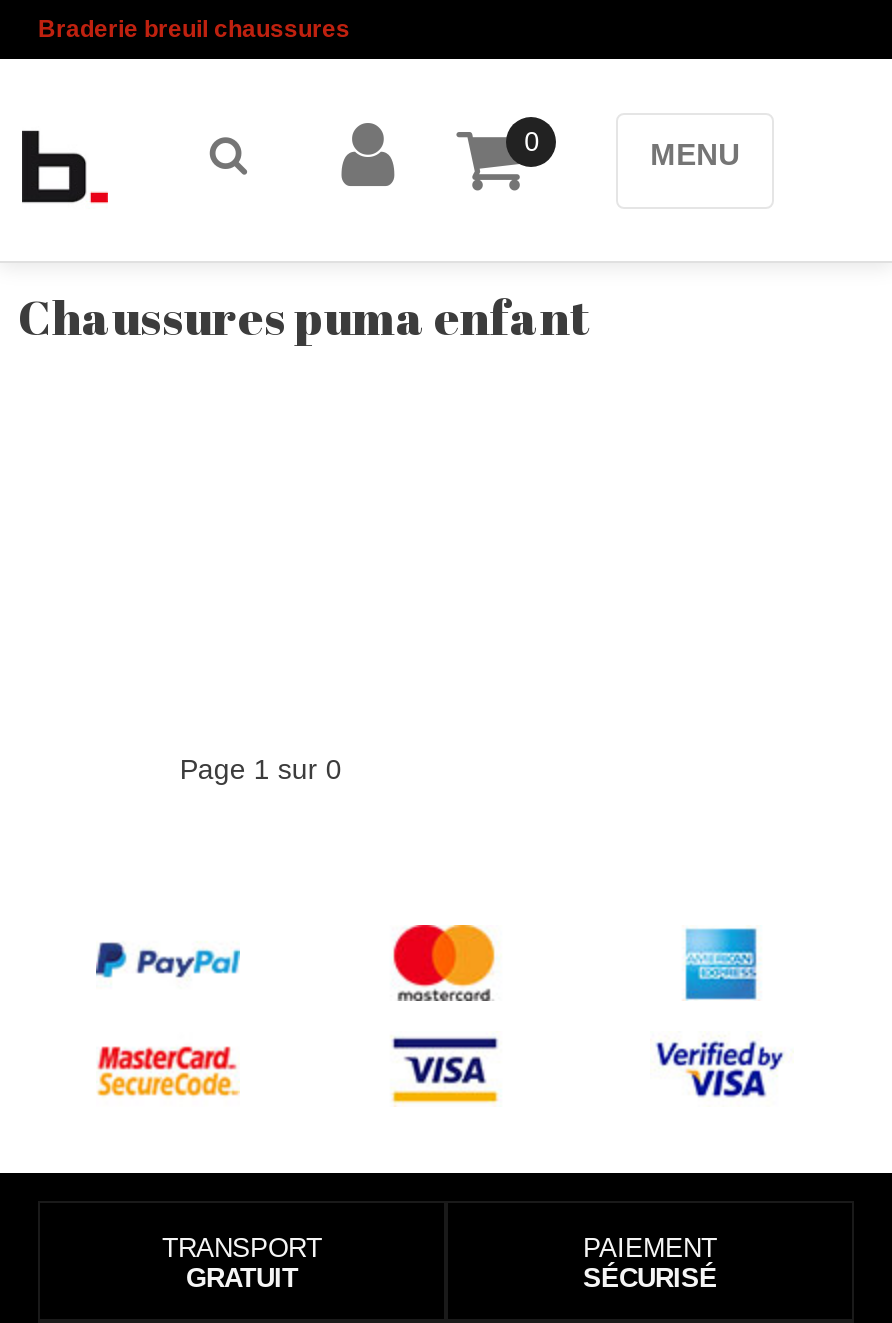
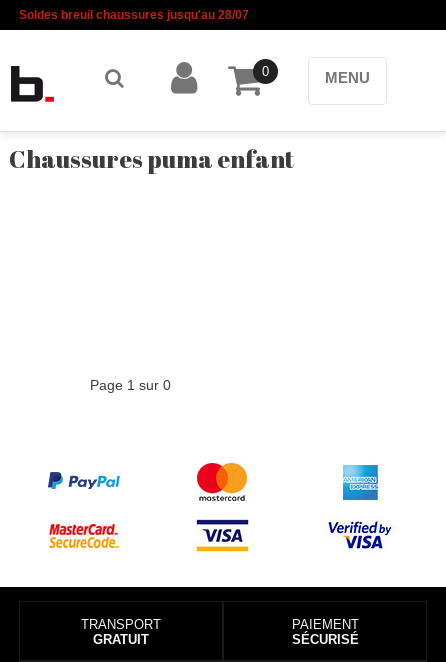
[38,16,350,44] Braderie breuil chaussures -> [19,8,249,22] Soldes breuil chaussures jusqu'au 28/07

